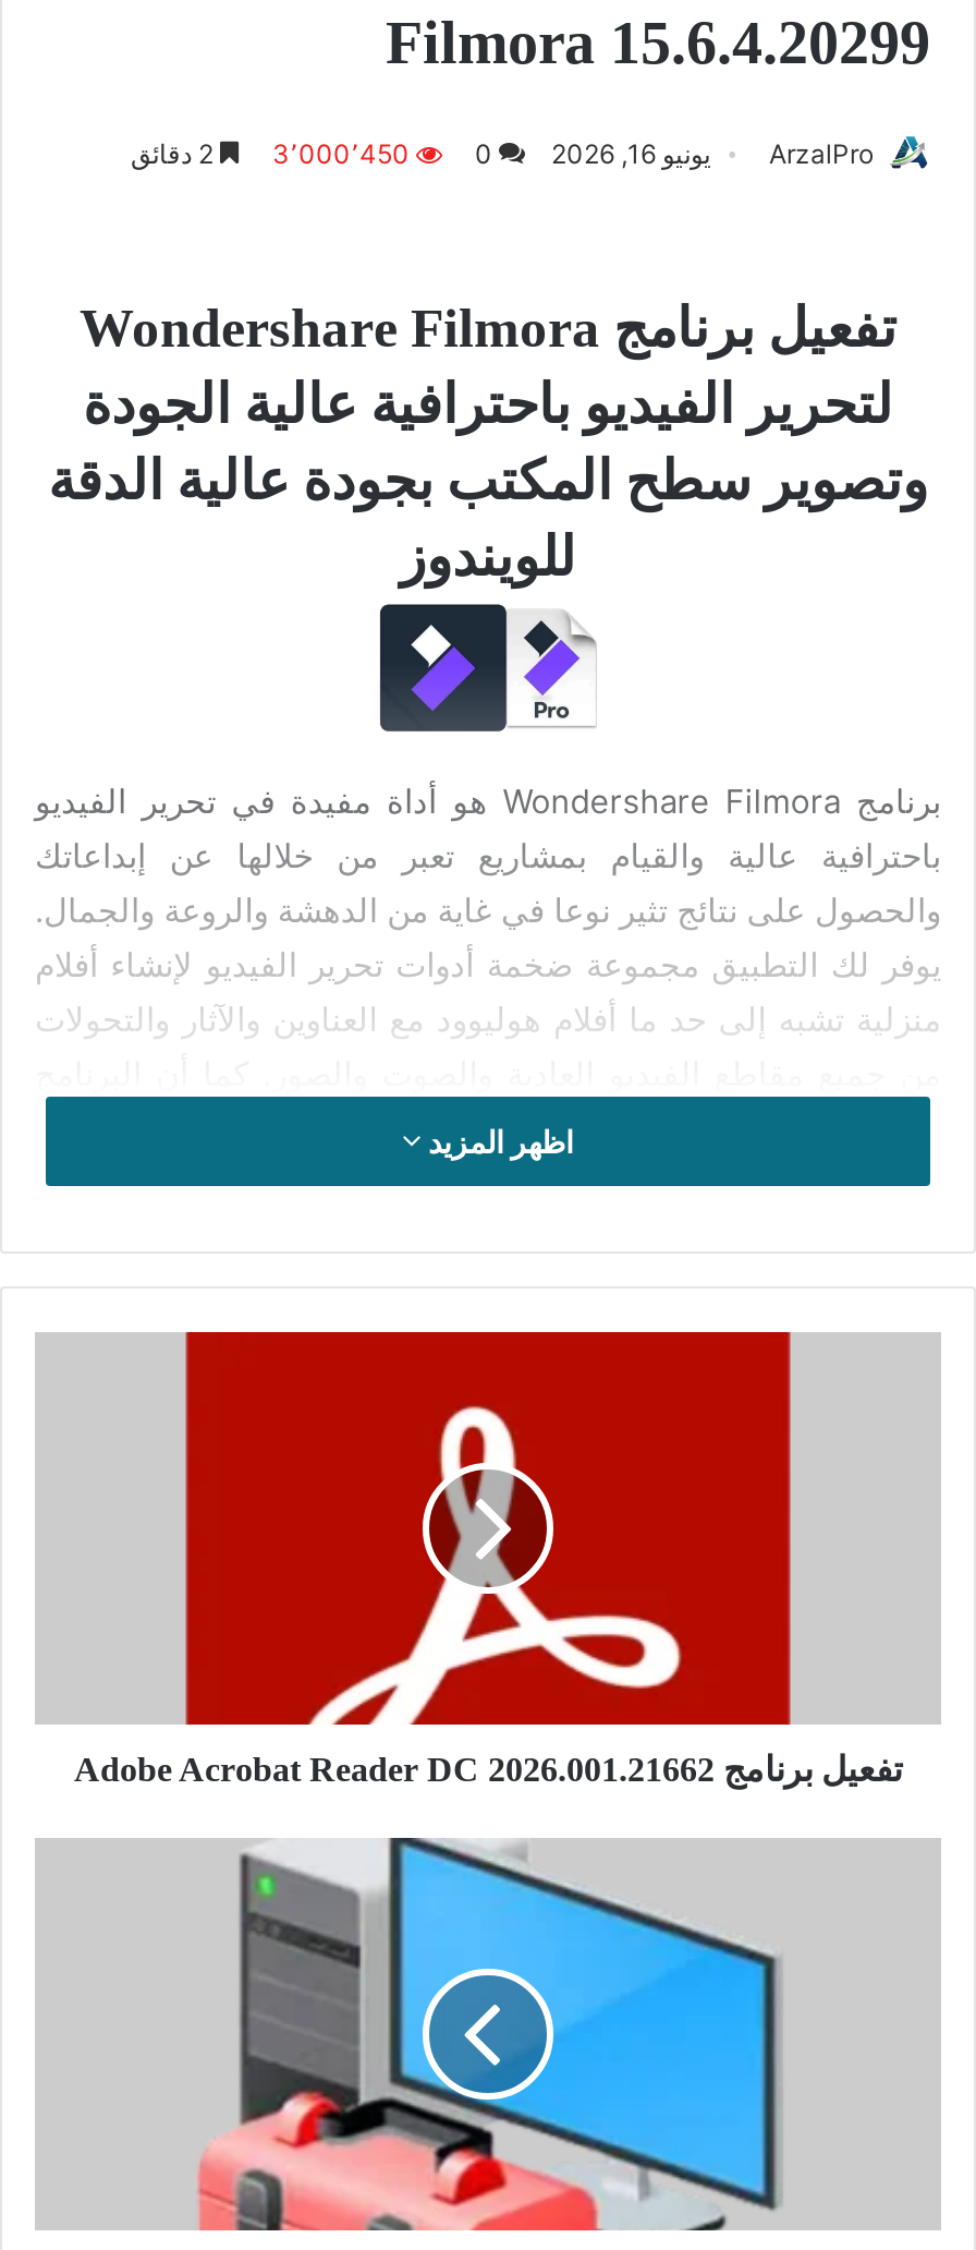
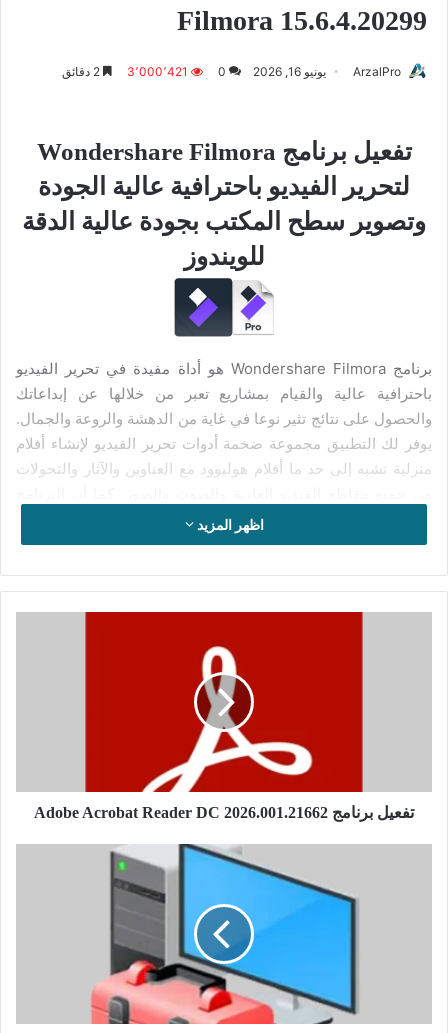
[272,138,410,171] 3٬000٬450 -> [127,64,188,79] 3٬000٬421

